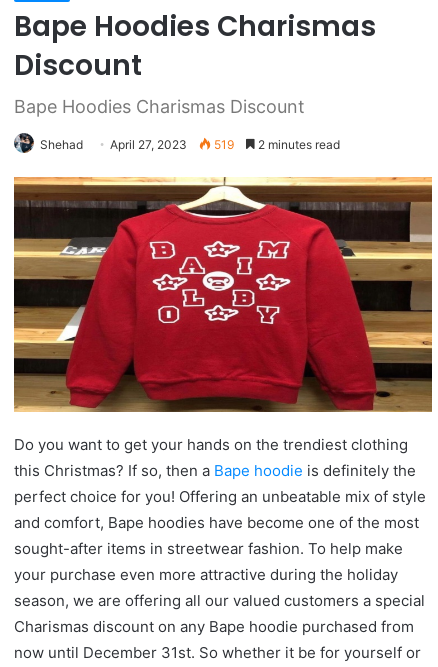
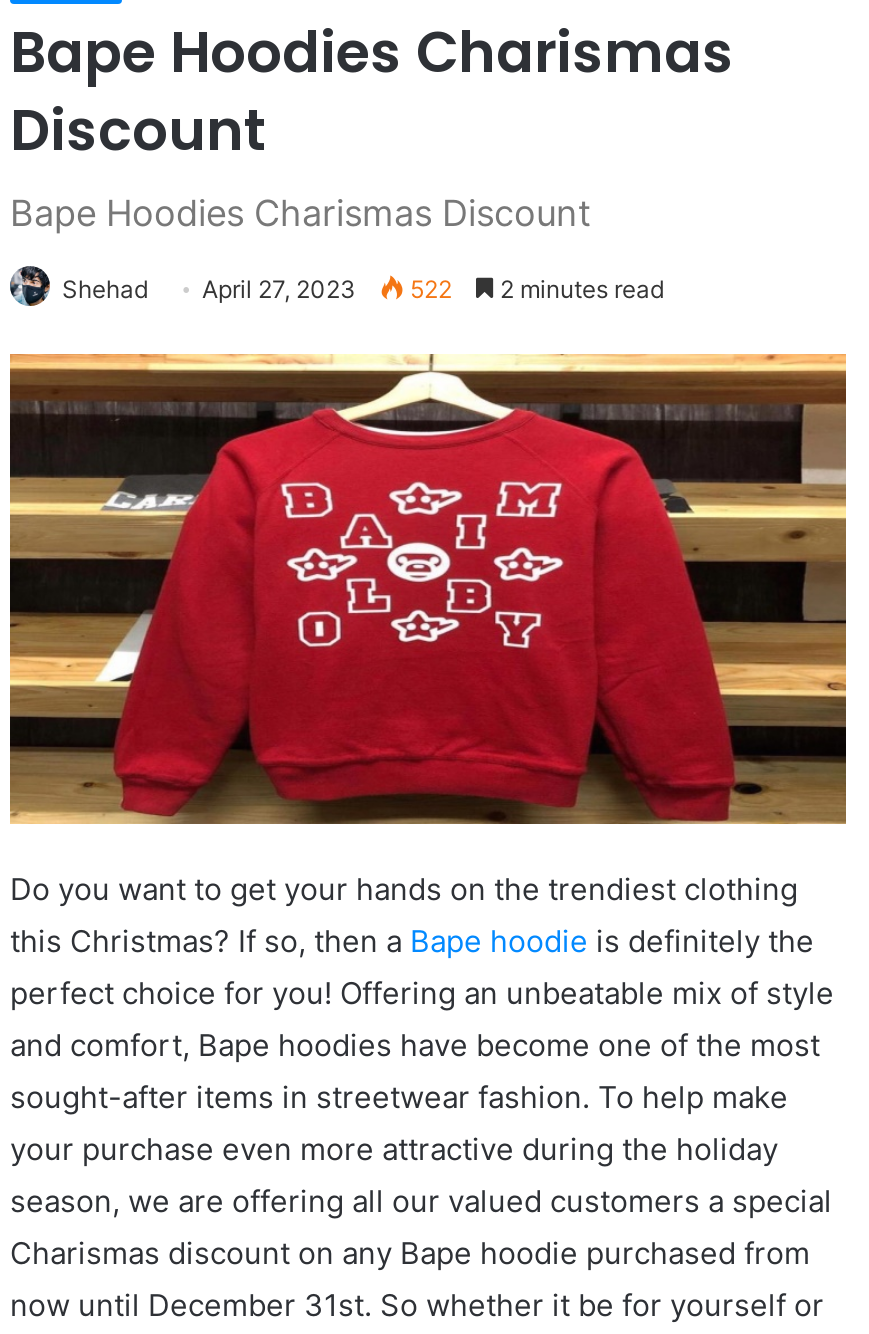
[40,137,340,152] Shehad April 27, 2023 519 2 minutes read -> [62,274,664,304] Shehad April 27, 2023 522 2 minutes read

